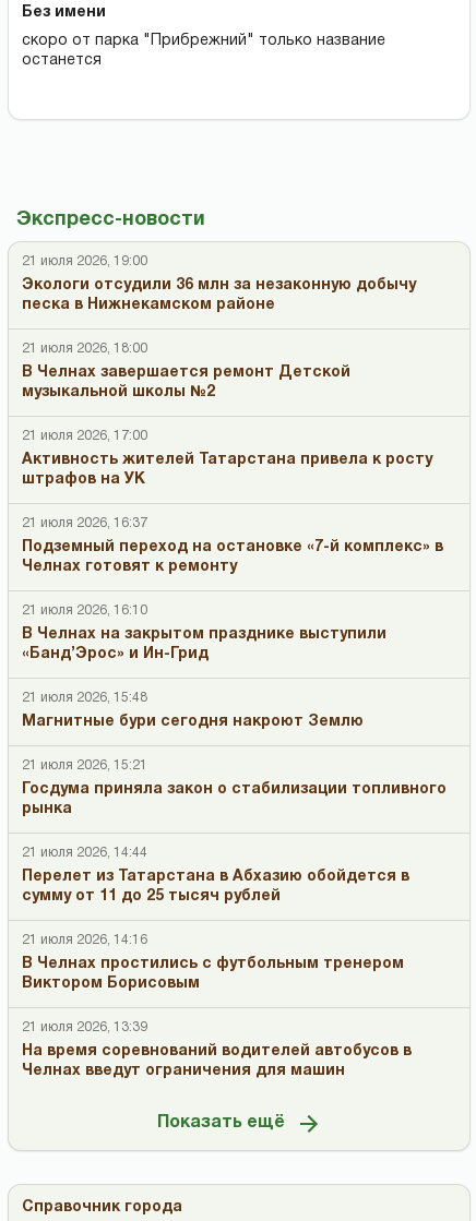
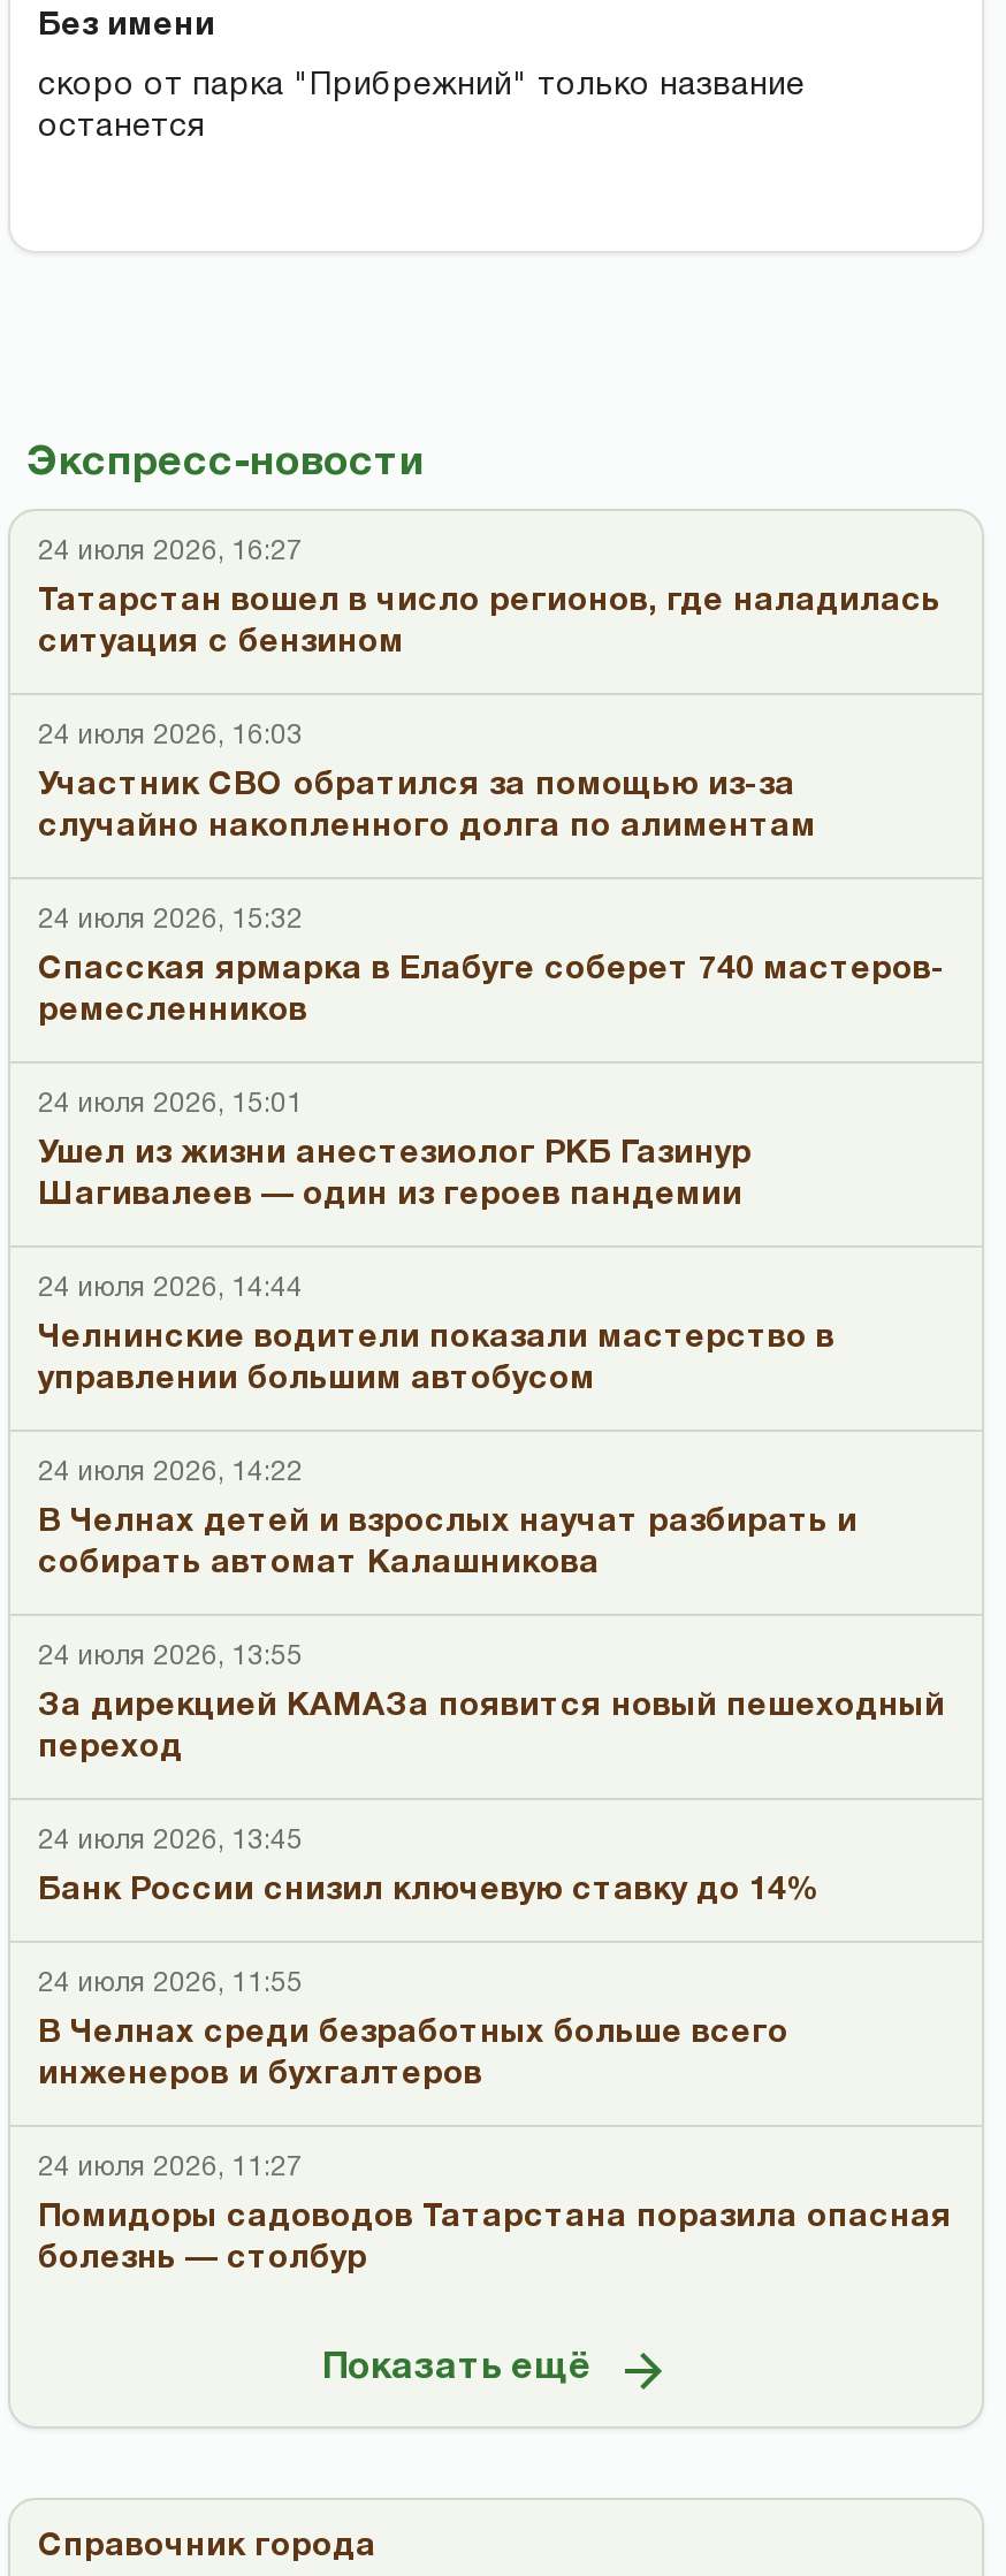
[22,256,147,268] 21 июля 2026, 19:00 -> [38,540,303,565] 24 июля 2026, 16:27
[22,279,416,313] Экологи отсудили 36 млн за незаконную добычу | песка в Нижнекамском районе -> [38,588,940,660] Татарстан вошел в число регионов, где наладилась | ситуация с бензином
[22,343,147,355] 21 июля 2026, 18:00 -> [38,724,303,749] 24 июля 2026, 16:03
[22,366,350,400] В Челнах завершается ремонт Детской | музыкальной школы №2 -> [38,772,816,844] Участник СВО обратился за помощью из-за | случайно накопленного долга по алиментам
[22,430,147,442] 21 июля 2026, 17:00 -> [38,908,303,933] 24 июля 2026, 15:32
[22,453,432,487] Активность жителей Татарстана привела к росту | штрафов на УК -> [38,957,945,1028] Спасская ярмарка в Елабуге соберет 740 мастеров- | ремесленников
[22,518,147,530] 21 июля 2026, 16:37 -> [38,1092,303,1118] 24 июля 2026, 15:01
[22,541,443,574] Подземный переход на остановке «7-й комплекс» в | Челнах готовят к ремонту -> [38,1141,752,1212] Ушел из жизни анестезиолог РКБ Газинур | Шагивалеев — один из героев пандемии
[22,605,147,617] 21 июля 2026, 16:10 -> [38,1276,303,1302] 24 июля 2026, 14:44
[22,628,386,662] В Челнах на закрытом празднике выступили | «Банд’Эрос» и Ин-Грид -> [38,1325,834,1396] Челнинские водители показали мастерство в | управлении большим автобусом
[22,692,147,704] 21 июля 2026, 15:48 -> [38,1461,303,1486] 24 июля 2026, 14:22
[22,715,364,729] Магнитные бури сегодня накроют Землю -> [38,1509,858,1580] В Челнах детей и взрослых научат разбирать и | собирать автомат Калашникова
[22,760,147,772] 21 июля 2026, 15:21 -> [38,1645,303,1670] 24 июля 2026, 13:55
[22,783,447,817] Госдума приняла закон о стабилизации топливного | рынка -> [38,1693,945,1765] За дирекцией КАМАЗа появится новый пешеходный | переход
[22,847,147,859] 21 июля 2026, 14:44 -> [38,1829,303,1854] 24 июля 2026, 13:45
[22,870,409,904] Перелет из Татарстана в Абхазию обойдется в | сумму от 11 до 25 тысяч рублей -> [38,1877,818,1907] Банк России снизил ключевую ставку до 14%
[22,935,147,947] 21 июля 2026, 14:16 -> [38,1972,303,1997] 24 июля 2026, 11:55
[22,957,404,991] В Челнах простились с футбольным тренером | Виктором Борисовым -> [38,2020,788,2091] В Челнах среди безработных больше всего | инженеров и бухгалтеров
[22,1022,147,1034] 21 июля 2026, 13:39 -> [38,2156,303,2181] 24 июля 2026, 11:27
[22,1045,412,1079] На время соревнований водителей автобусов в | Челнах введут ограничения для машин -> [38,2204,952,2276] Помидоры садоводов Татарстана поразила опасная | болезнь — столбур

